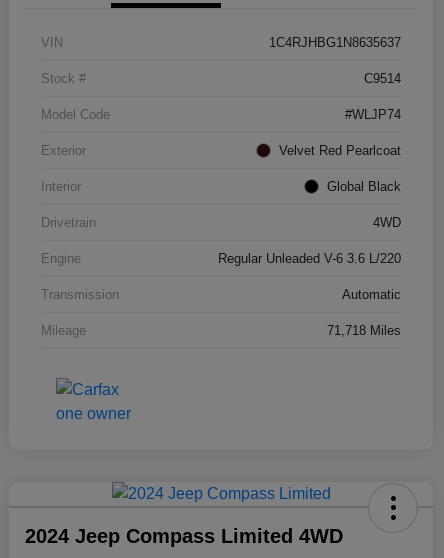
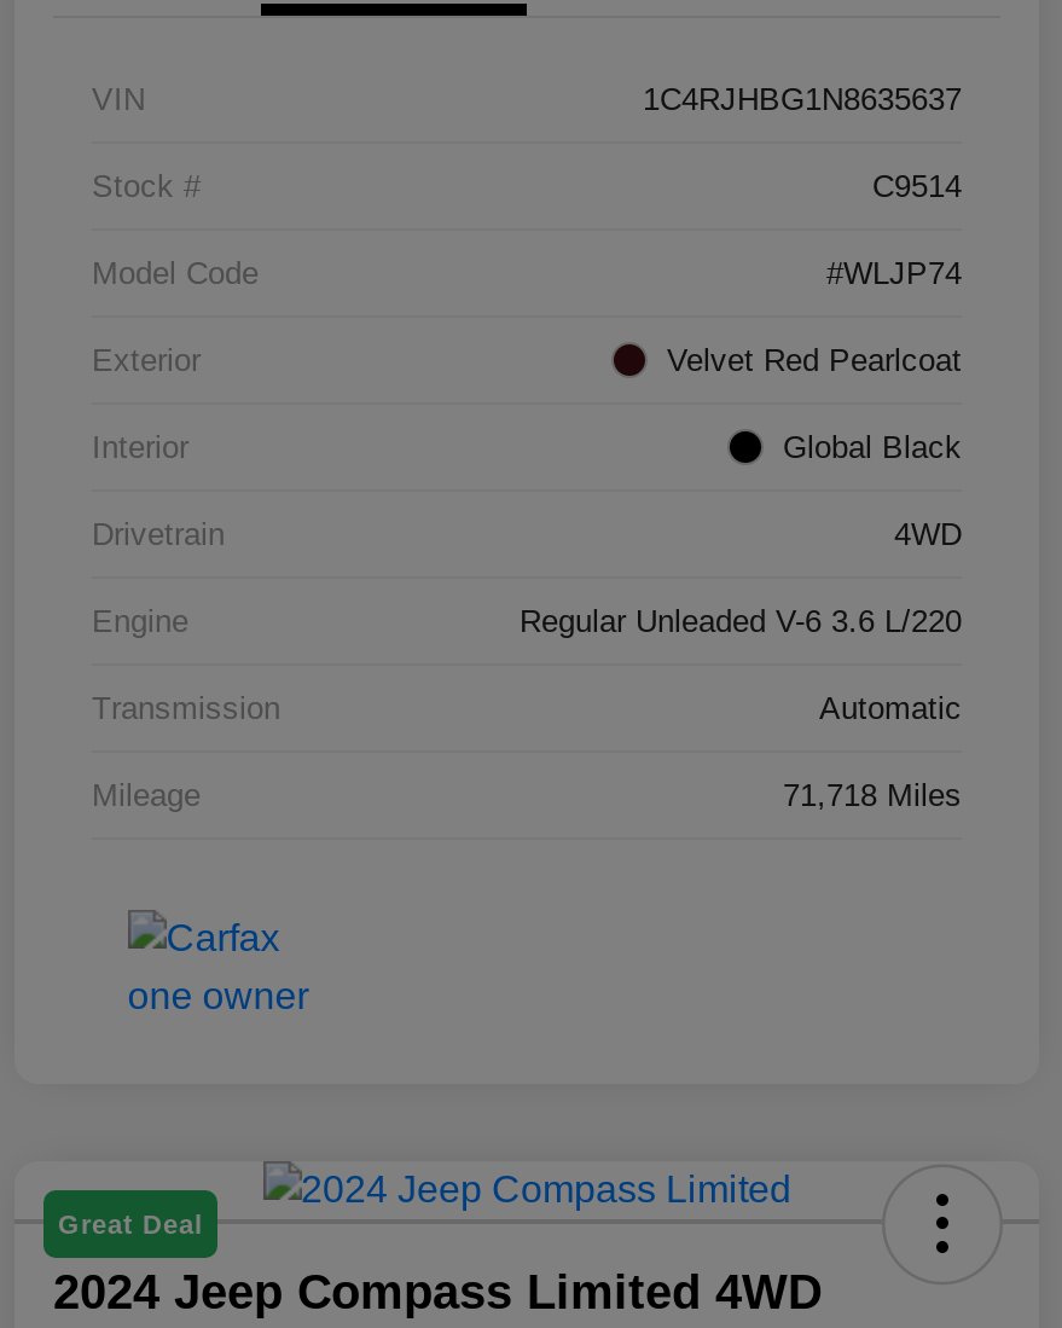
none -> [58,1209,203,1238] Great Deal

